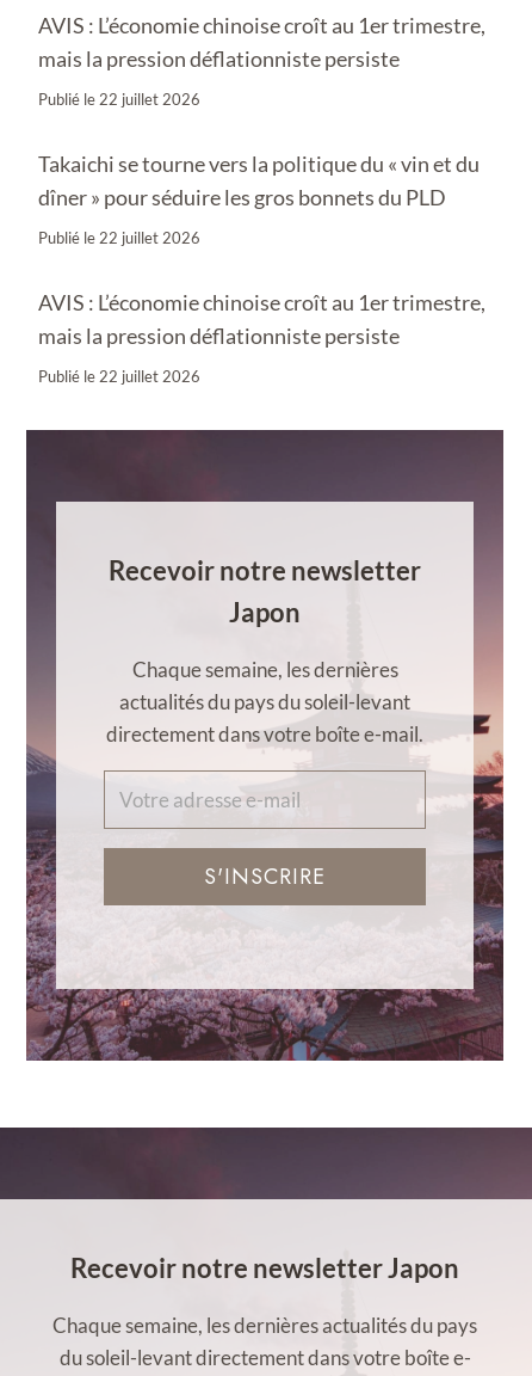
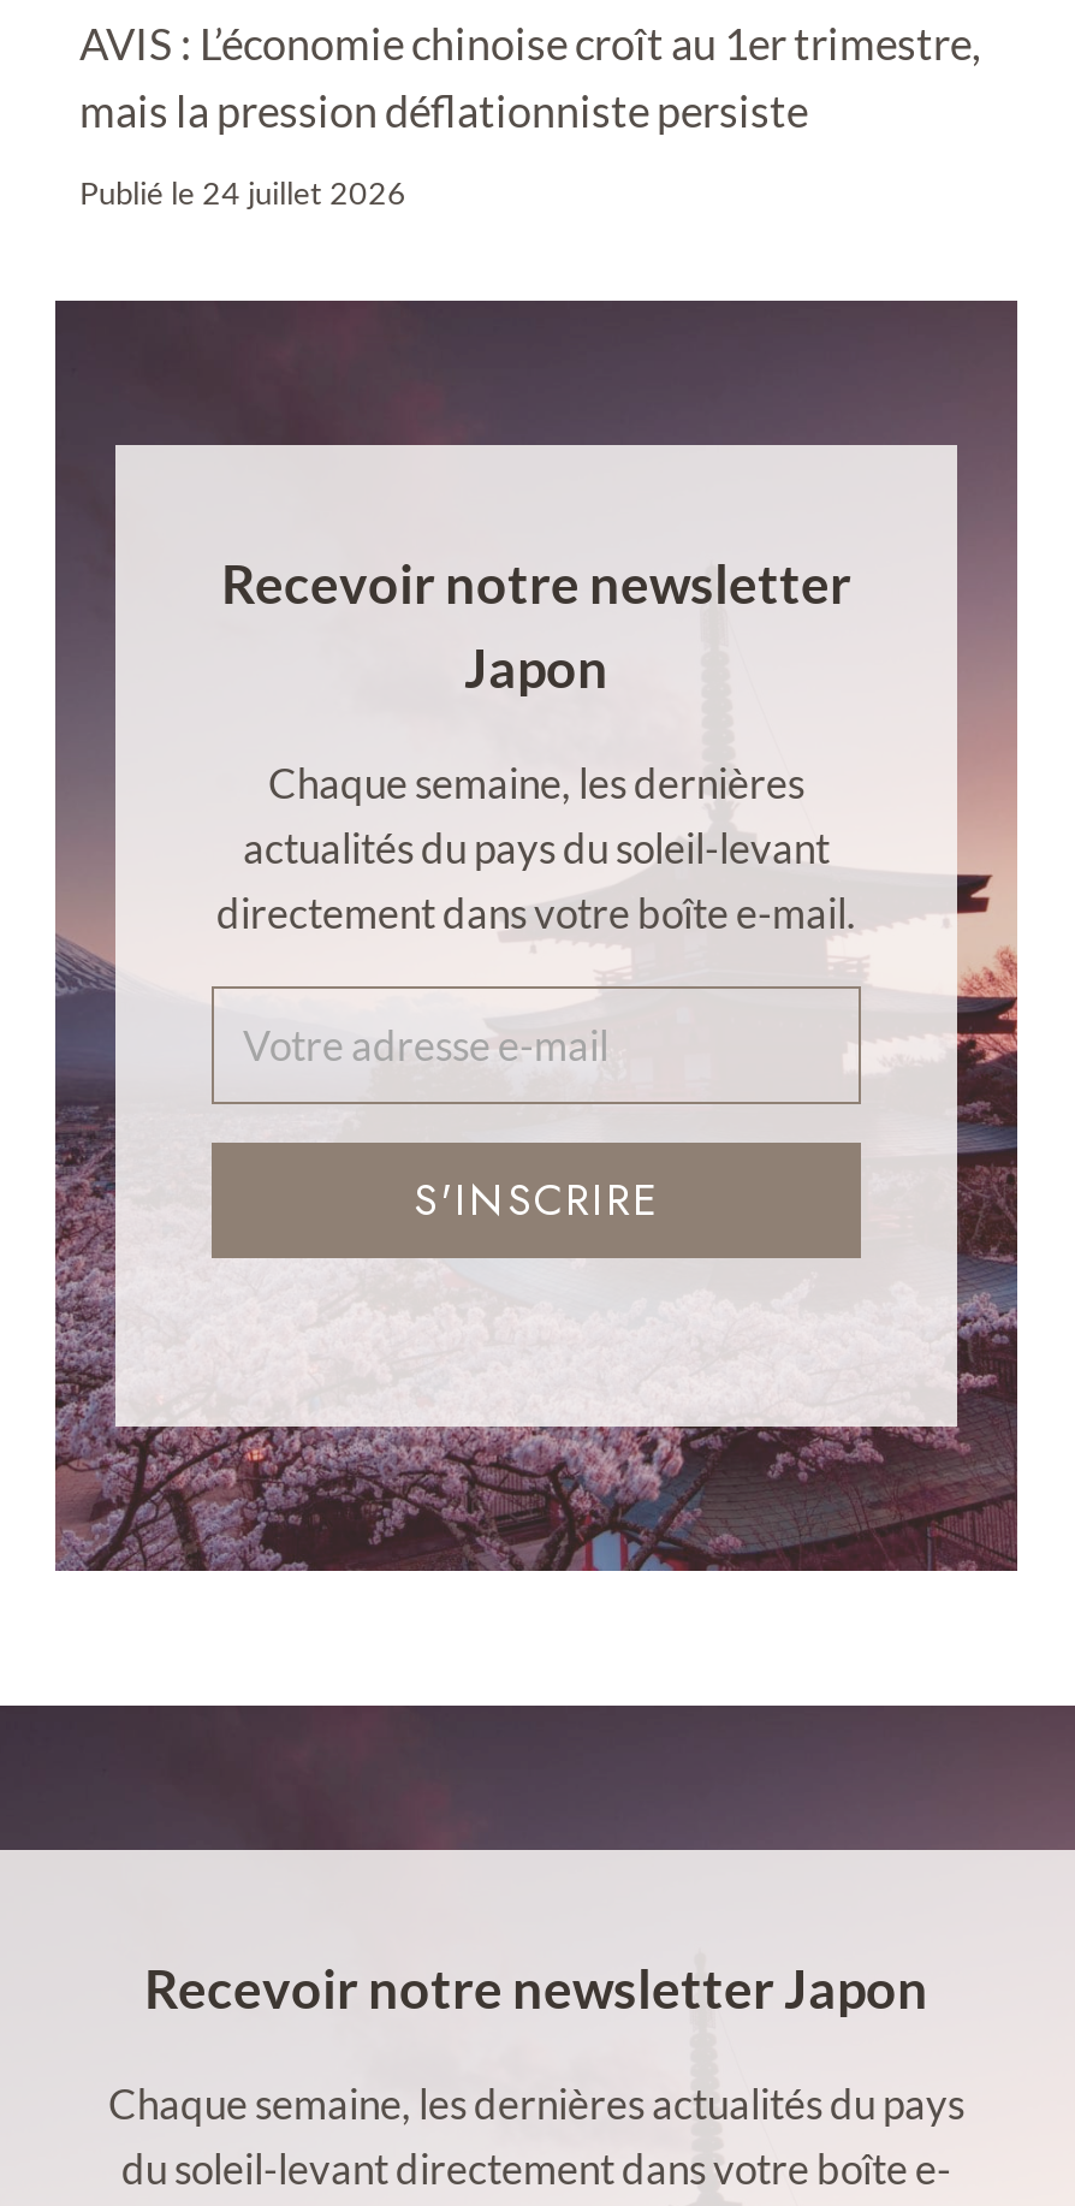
[38,89,485,385] Publié le 22 juillet 2026 | Takaichi se tourne vers la politique du « vin et du | dîner » pour séduire les gros bonnets du PLD | Publié le 22 juillet 2026 | AVIS : L’économie chinoise croît au 1er trimestre, | mais la pression déflationniste persiste | Publié le 22 juillet 2026 -> [79,172,406,210] Publié le 24 juillet 2026

